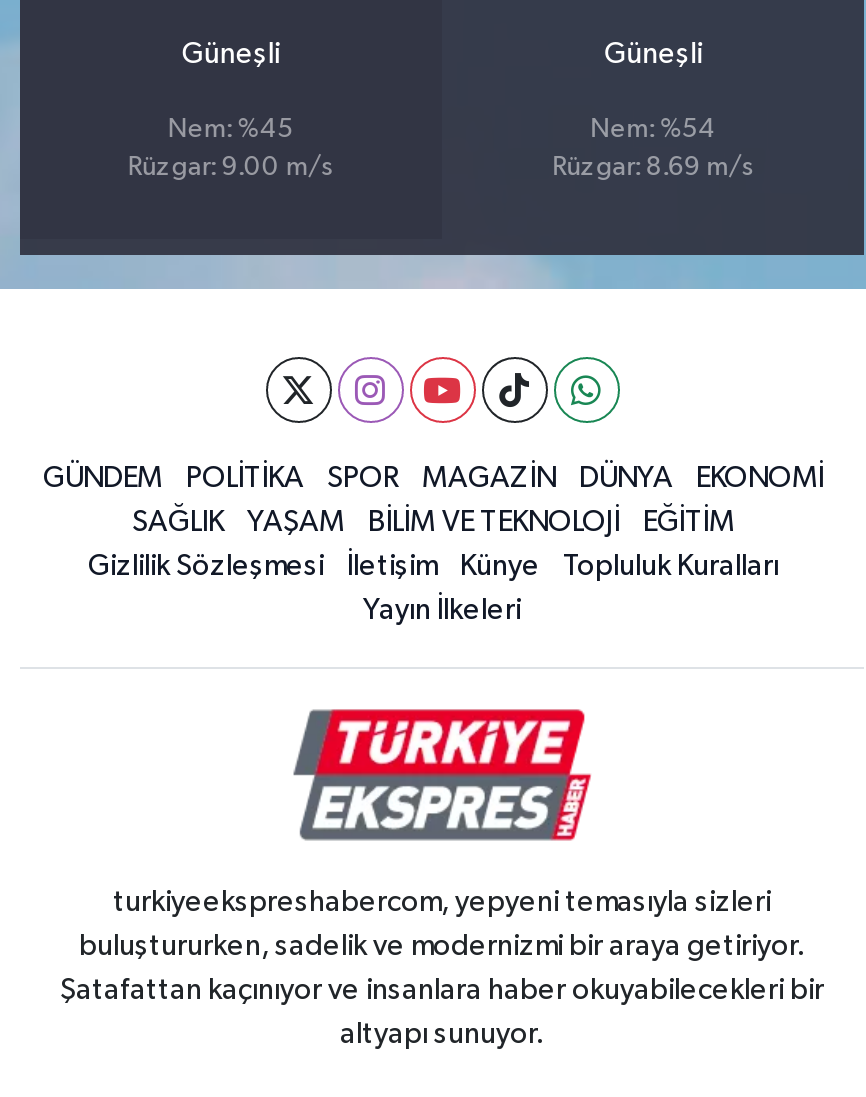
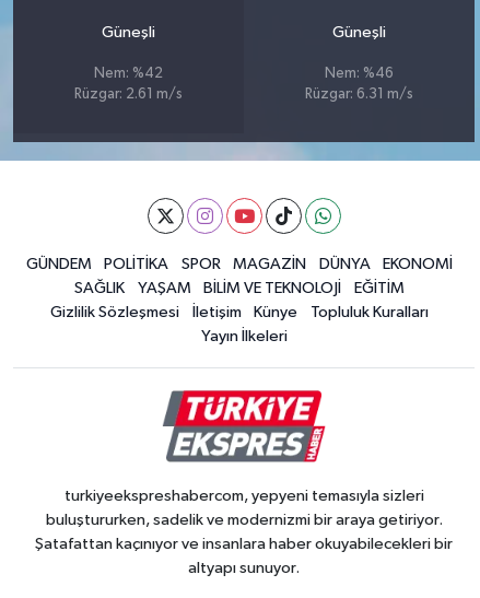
[168,117,294,143] Nem: %45 -> [94,67,163,81] Nem: %42
[590,117,716,143] Nem: %54 -> [325,67,394,81] Nem: %46
[128,155,334,181] Rüzgar: 9.00 m/s -> [74,88,182,102] Rüzgar: 2.61 m/s
[552,155,754,181] Rüzgar: 8.69 m/s -> [305,88,413,102] Rüzgar: 6.31 m/s

